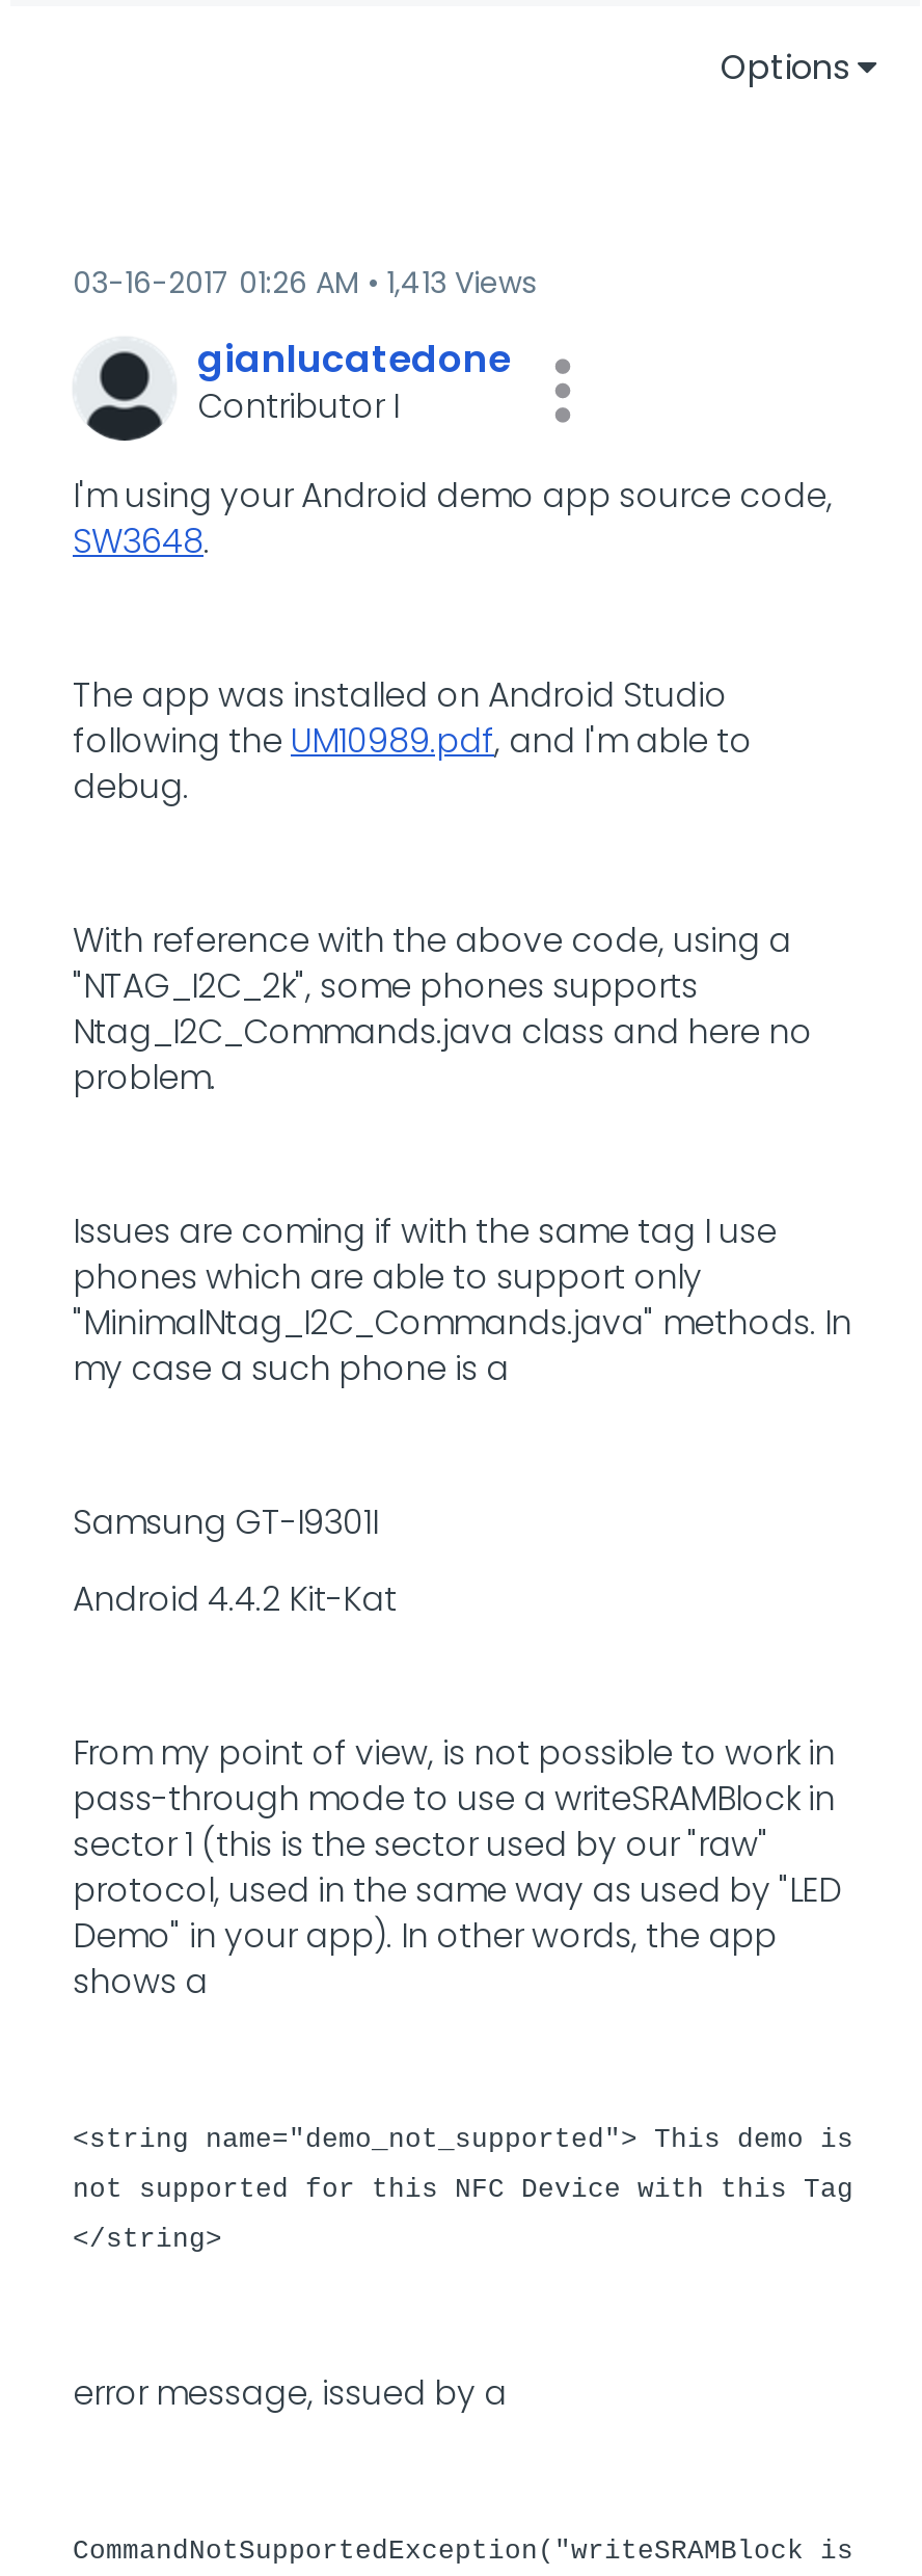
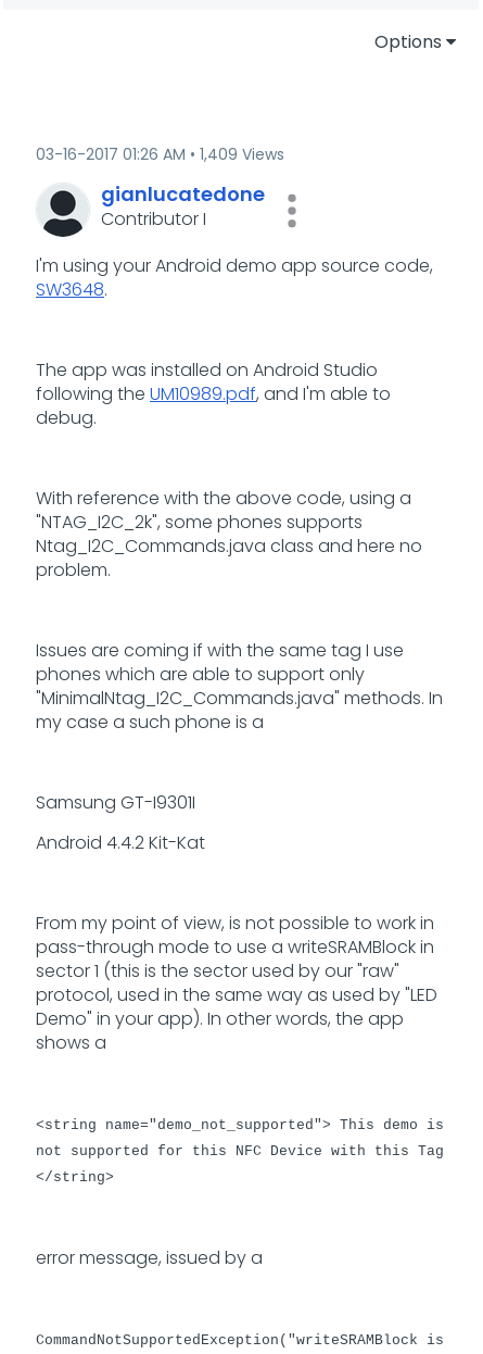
[73,262,536,303] 03-16-2017 01:26 AM 1,413 Views -> [36,143,284,165] 03-16-2017 01:26 AM 1,409 Views

